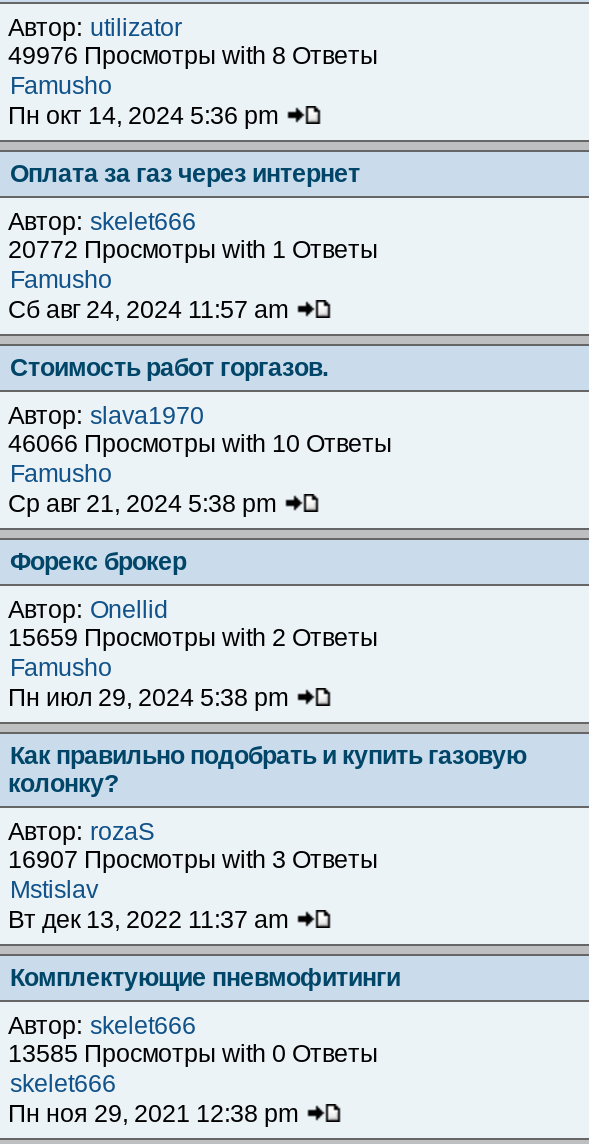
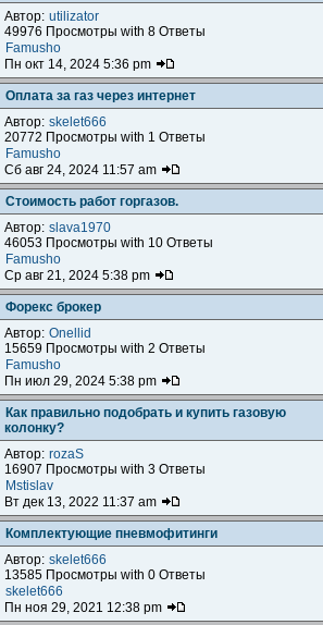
[8,430,392,458] 46066 Просмотры with 10 Ответы -> [4,235,213,250] 46053 Просмотры with 10 Ответы

